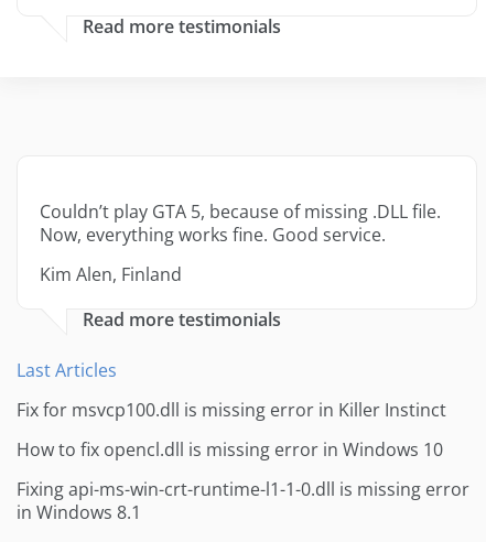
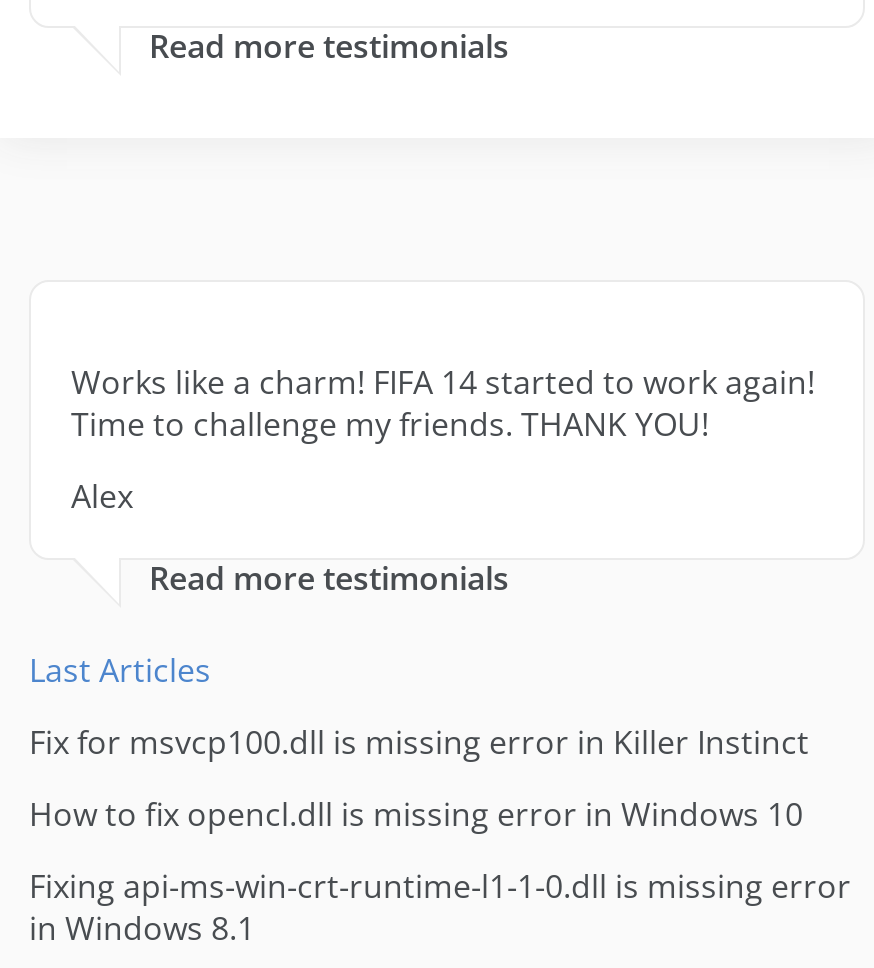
[40,200,445,247] Couldn’t play GTA 5, because of missing .DLL file. | Now, everything works fine. Good service. -> [71,360,815,446] Works like a charm! FIFA 14 started to work again! | Time to challenge my friends. THANK YOU!
[40,262,182,287] Kim Alen, Finland -> [71,474,133,518] Alex

